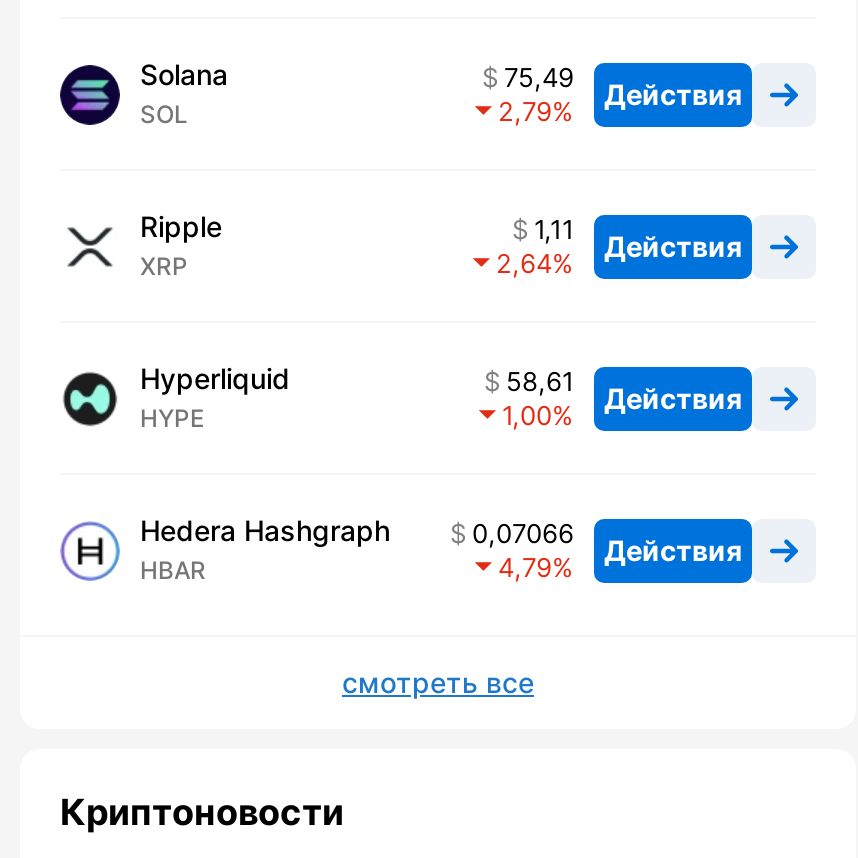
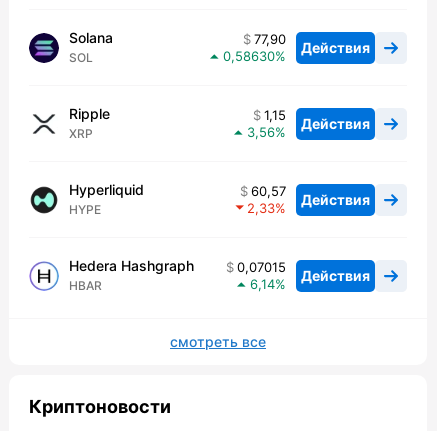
[504,62,742,111] 75,49 Действия -> [254,31,370,56] 77,90 Действия
[498,96,552,128] 2,79 -> [223,48,275,64] 0,58630
[534,214,742,263] 1,11 Действия -> [264,107,370,132] 1,15 Действия
[496,248,552,280] 2,64 -> [247,124,275,140] 3,56
[506,366,742,415] 58,61 Действия -> [251,183,370,208] 60,57 Действия
[502,400,552,432] 1,00 -> [247,200,275,216] 2,33
[472,518,742,567] 0,07066 Действия -> [237,259,370,284] 0,07015 Действия
[498,552,552,584] 4,79 -> [250,276,275,292] 6,14

